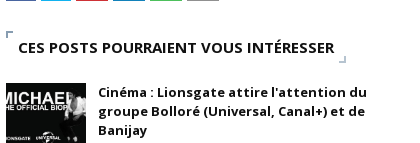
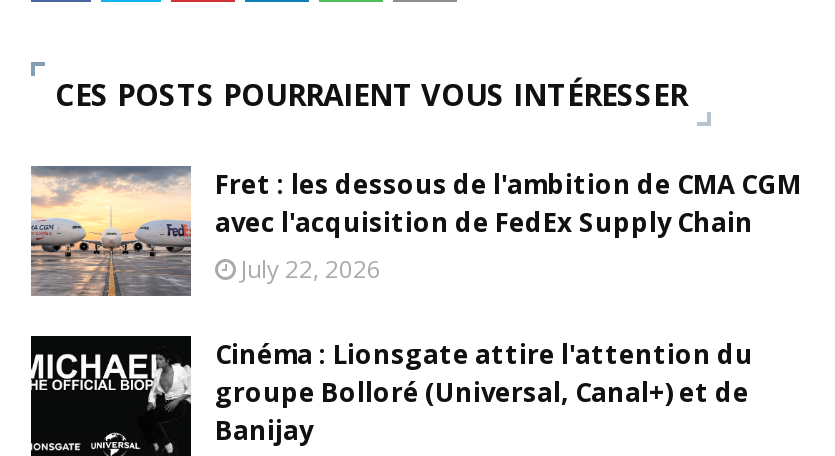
none -> [31,164,801,298] [image] | Fret : les dessous de l'ambition de CMA CGM | avec l'acquisition de FedEx Supply Chain | July 22, 2026

